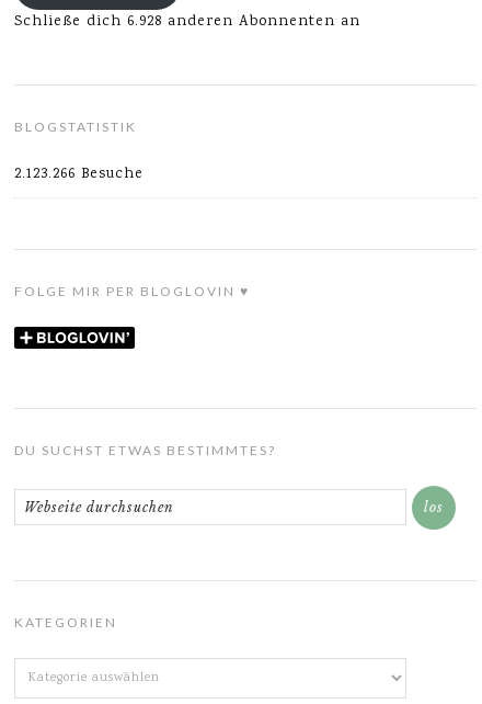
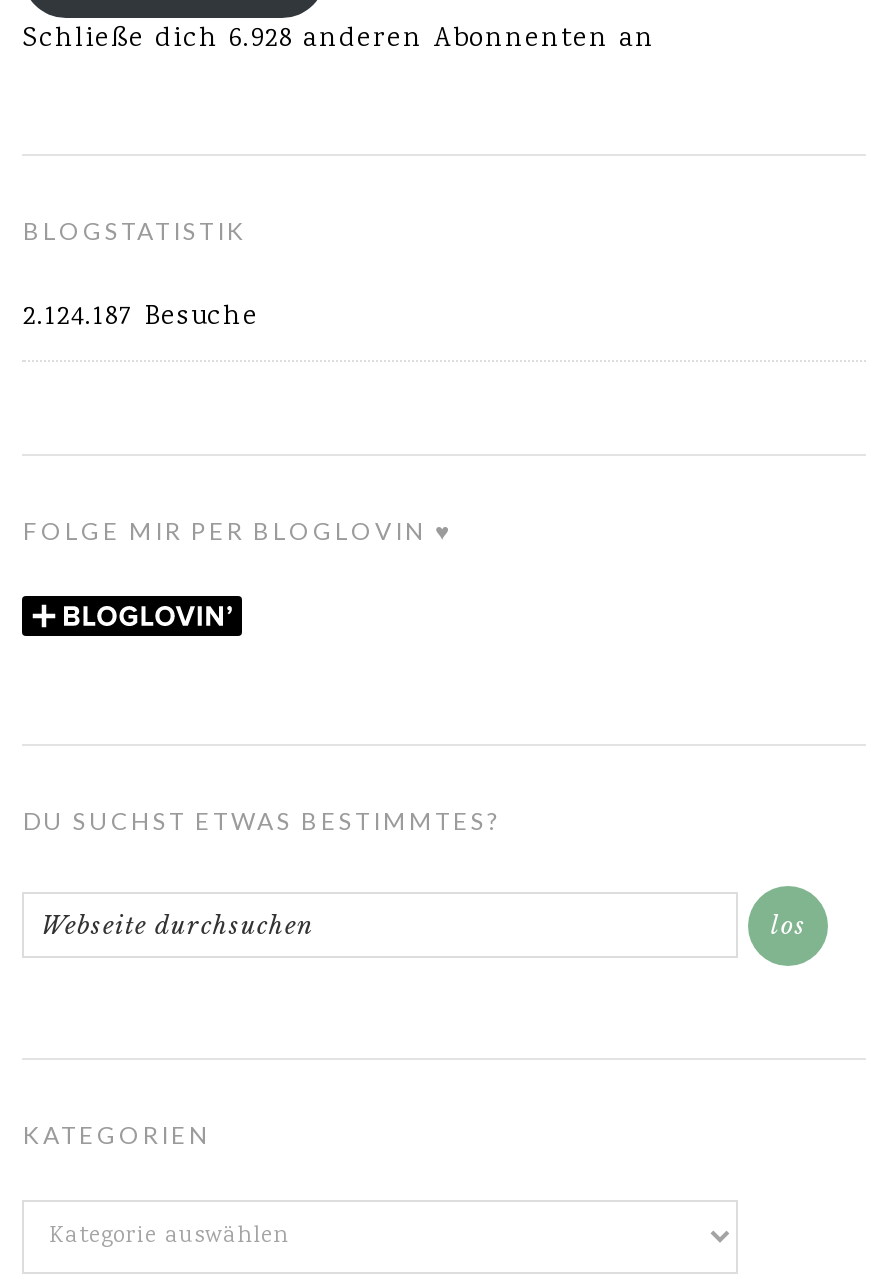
[15,163,144,185] 2.123.266 Besuche -> [23,298,259,338] 2.124.187 Besuche

